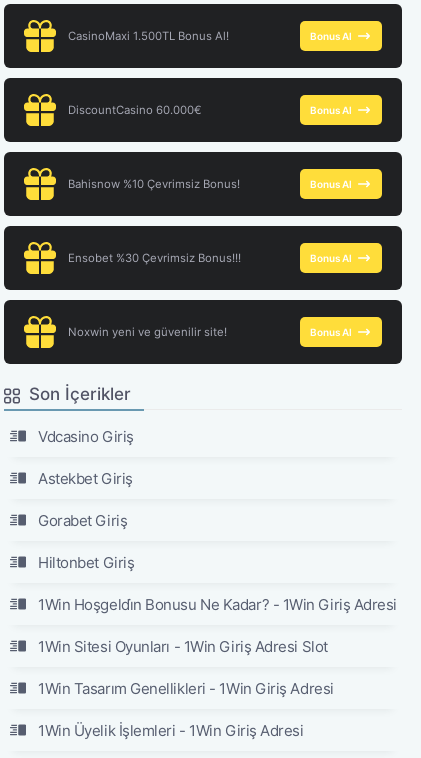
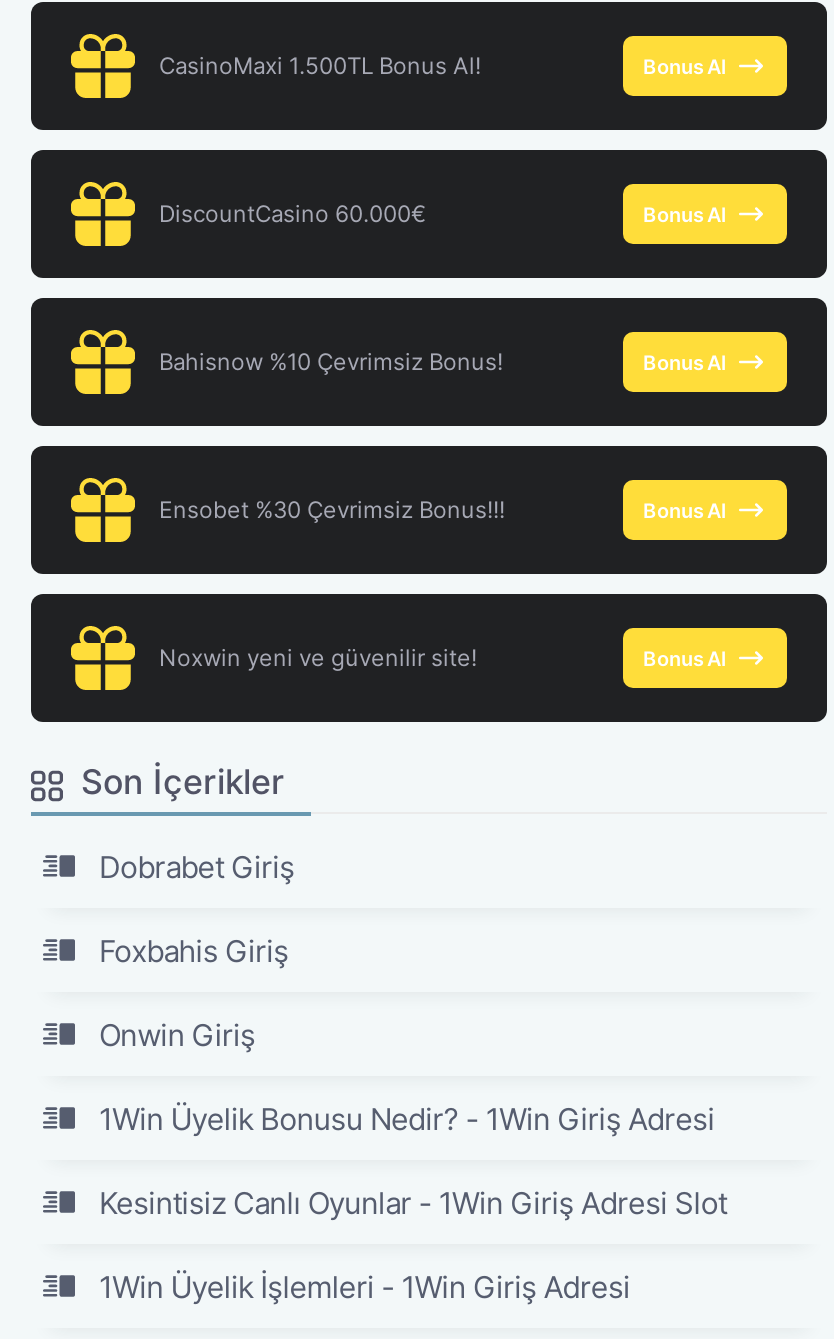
[38,427,397,698] Vdcasino Giriş | Astekbet Giriş | Gorabet Giriş | Hiltonbet Giriş | 1Win Hoşgeldi̇n Bonusu Ne Kadar? - 1Win Giriş Adresi | 1Win Sitesi Oyunları - 1Win Giriş Adresi Slot | 1Win Tasarım Genellikleri - 1Win Giriş Adresi -> [99,848,727,1222] Dobrabet Giriş | Foxbahis Giriş | Onwin Giriş | 1Win Üyelik Bonusu Nedir? - 1Win Giriş Adresi | Kesintisiz Canlı Oyunlar - 1Win Giriş Adresi Slot

